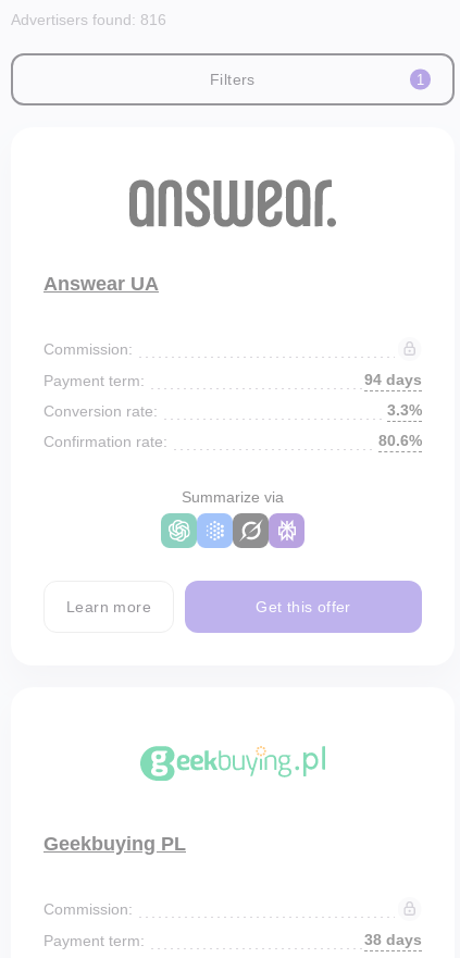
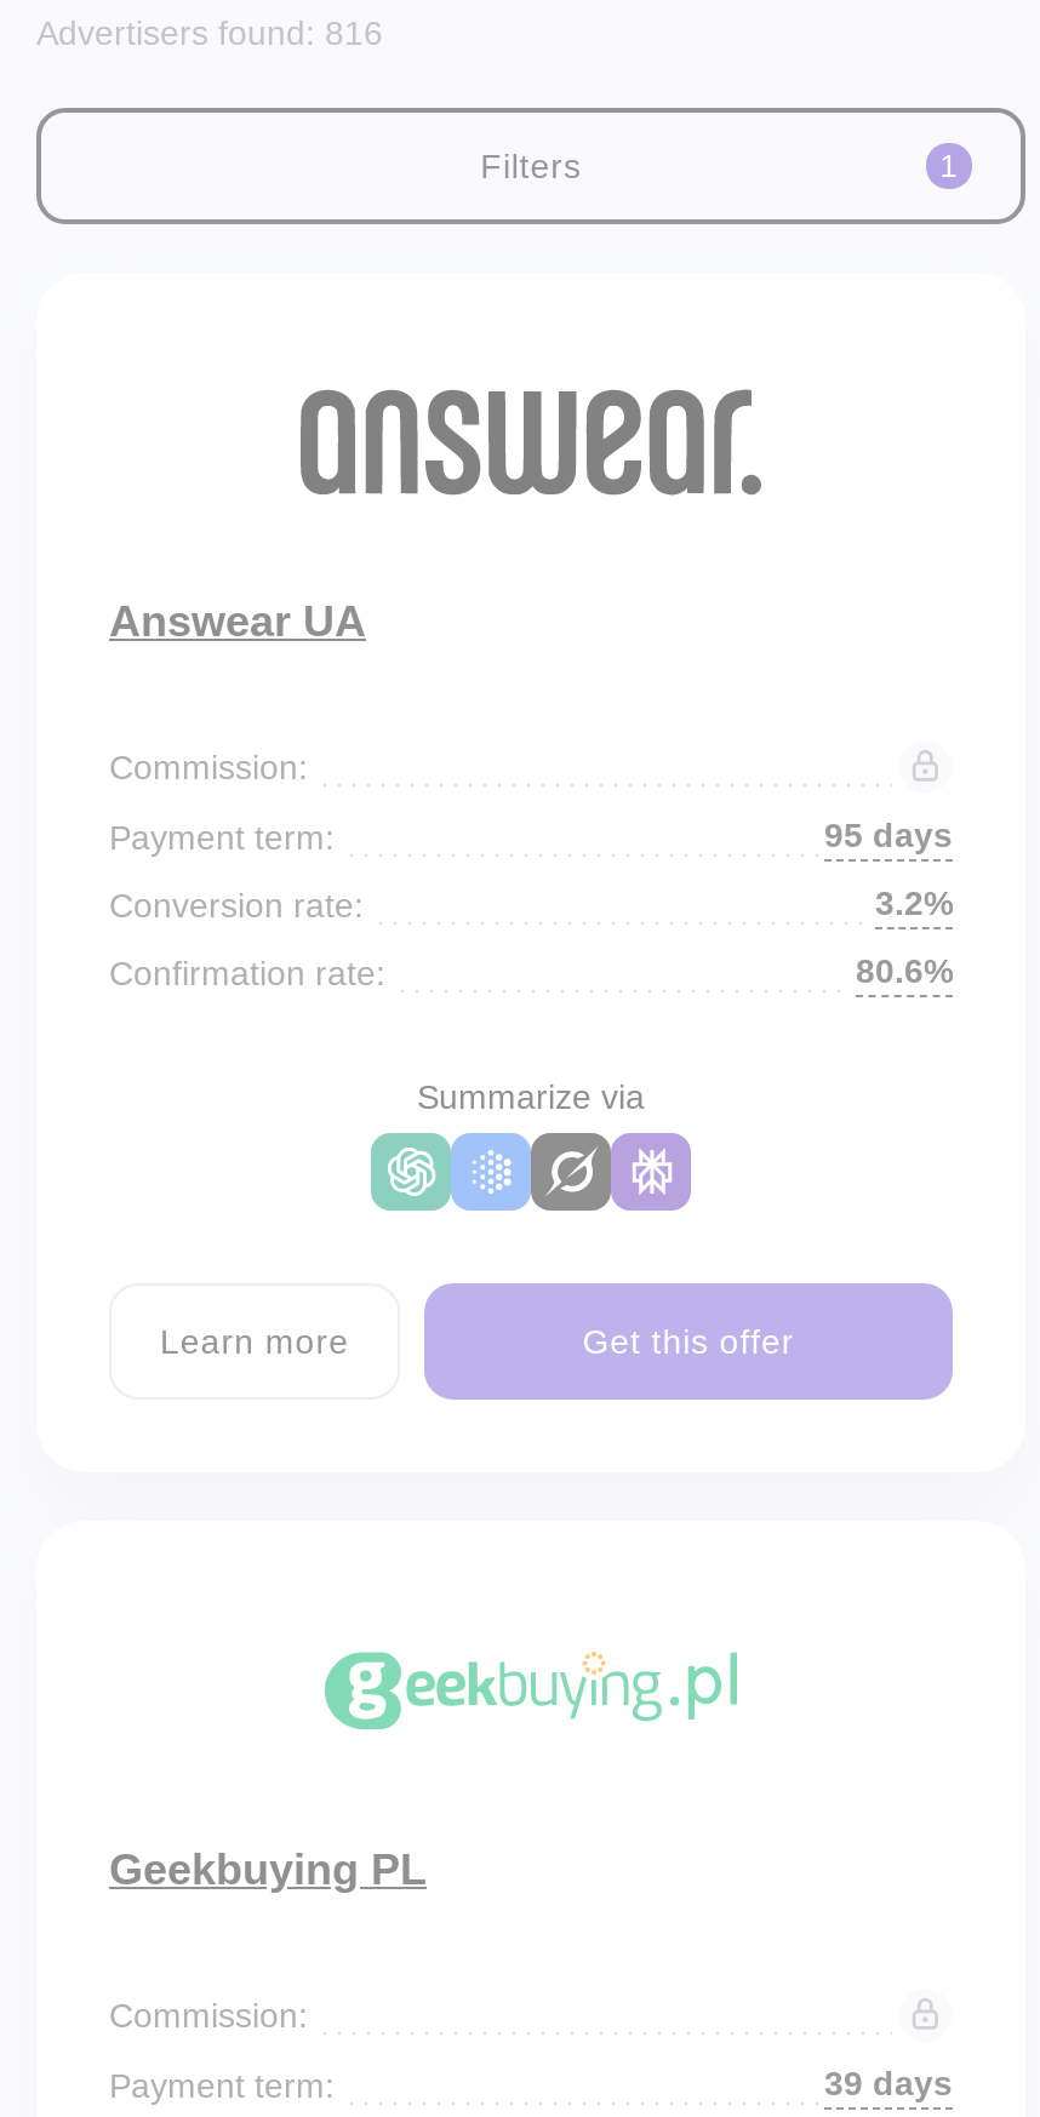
[364,371,422,388] 94 days -> [824,816,953,854] 95 days
[387,401,422,419] 3.3% -> [875,883,953,922] 3.2%
[364,931,422,948] 38 days -> [824,2064,953,2102] 39 days

